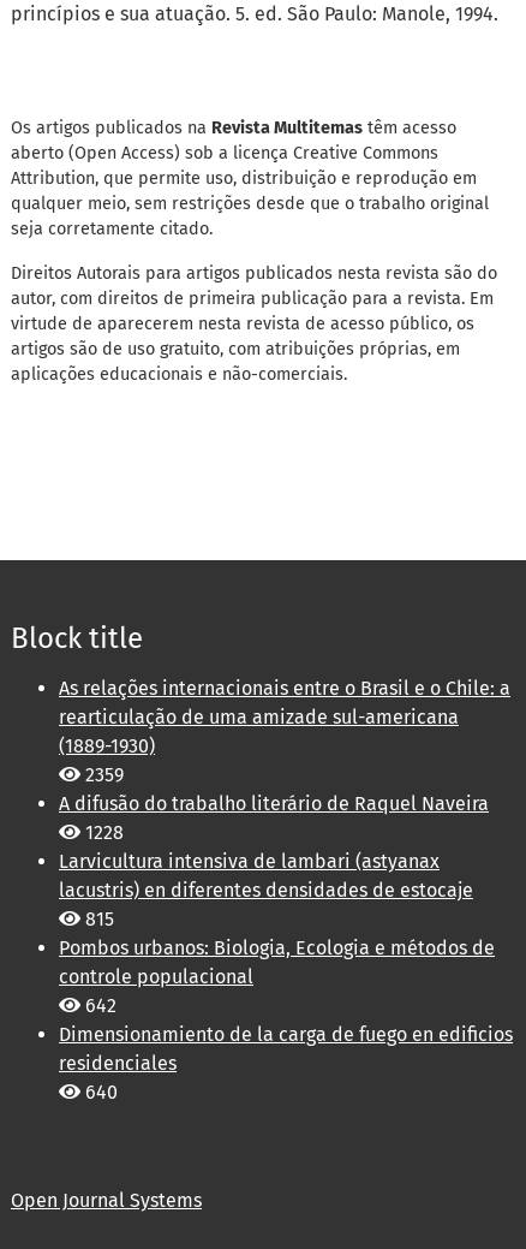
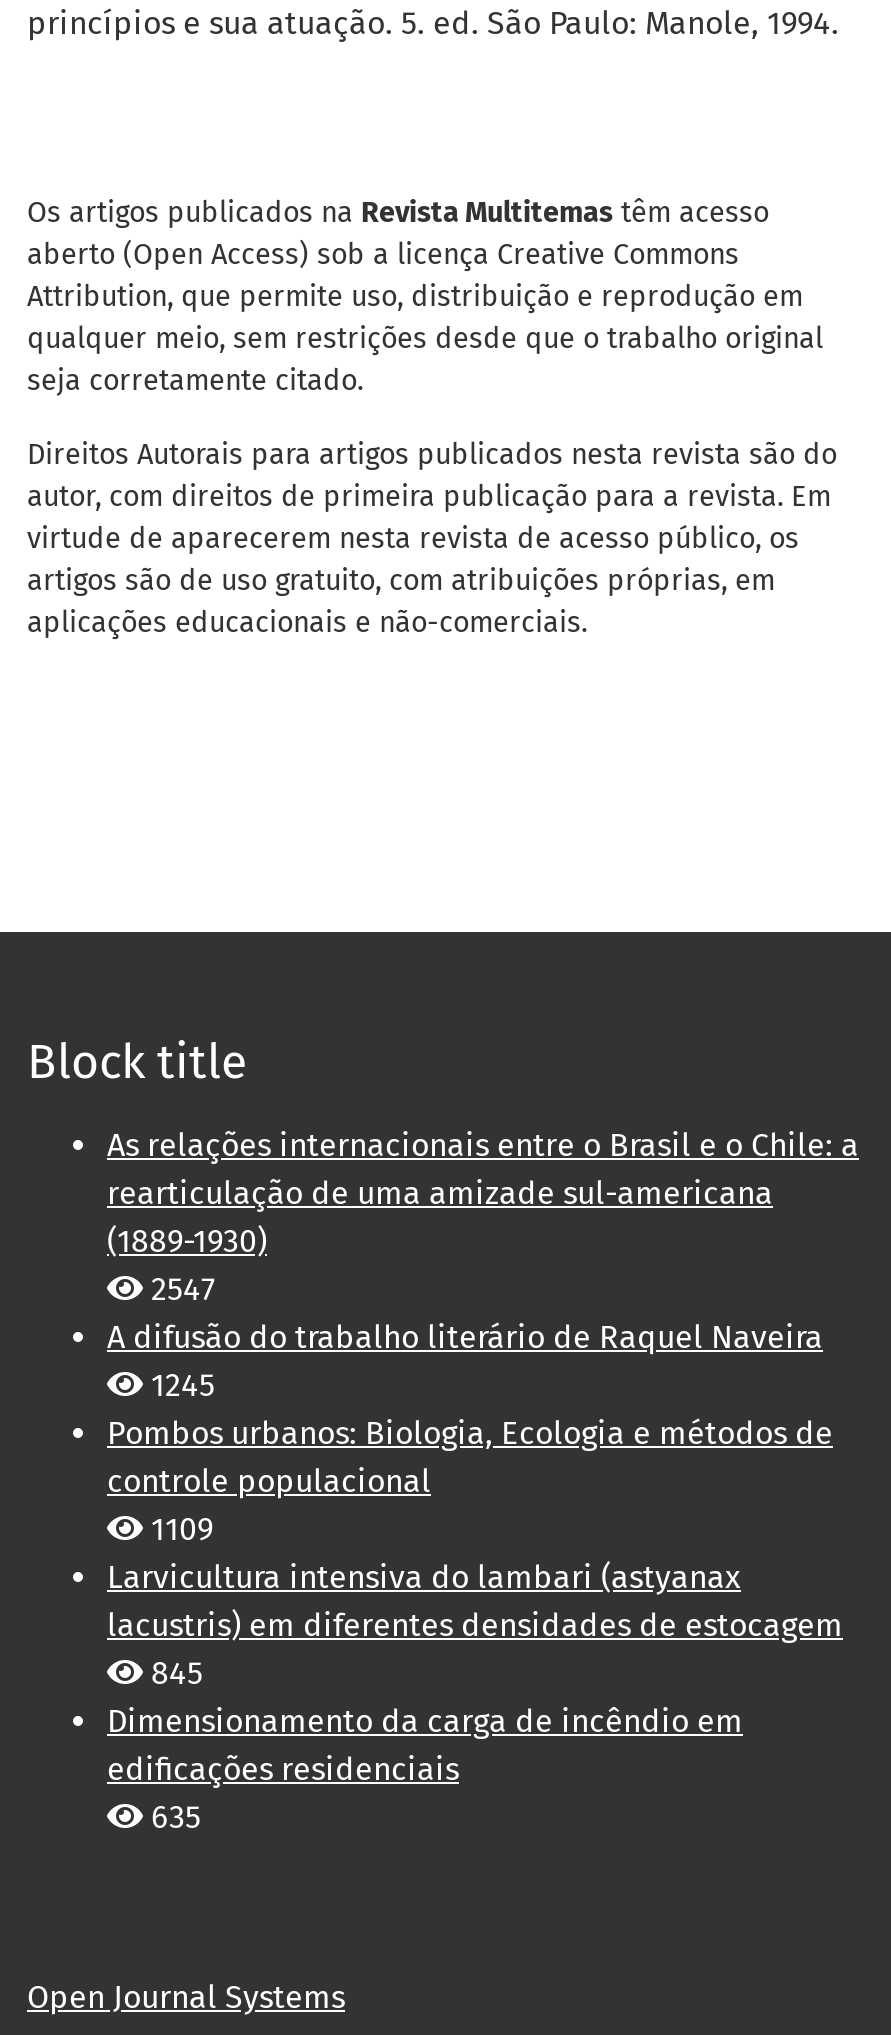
[80,764,124,787] 2359 -> [143,1271,215,1309] 2547
[59,822,473,931] 1228 | Larvicultura intensiva de lambari (astyanax | lacustris) en diferentes densidades de estocaje | 815 -> [143,1367,215,1405] 1245
moved [59,937,495,989] -> [107,1415,833,1501]: Pombos urbanos: Biologia, Ecologia e métodos de | controle populacional
[59,995,513,1104] 642 | Dimensionamiento de la carga de fuego en edificios | residenciales | 640 -> [107,1511,843,1837] 1109 | Larvicultura intensiva do lambari (astyanax | lacustris) em diferentes densidades de estocagem | 845 | Dimensionamento da carga de incêndio em | edificações residenciais | 635

